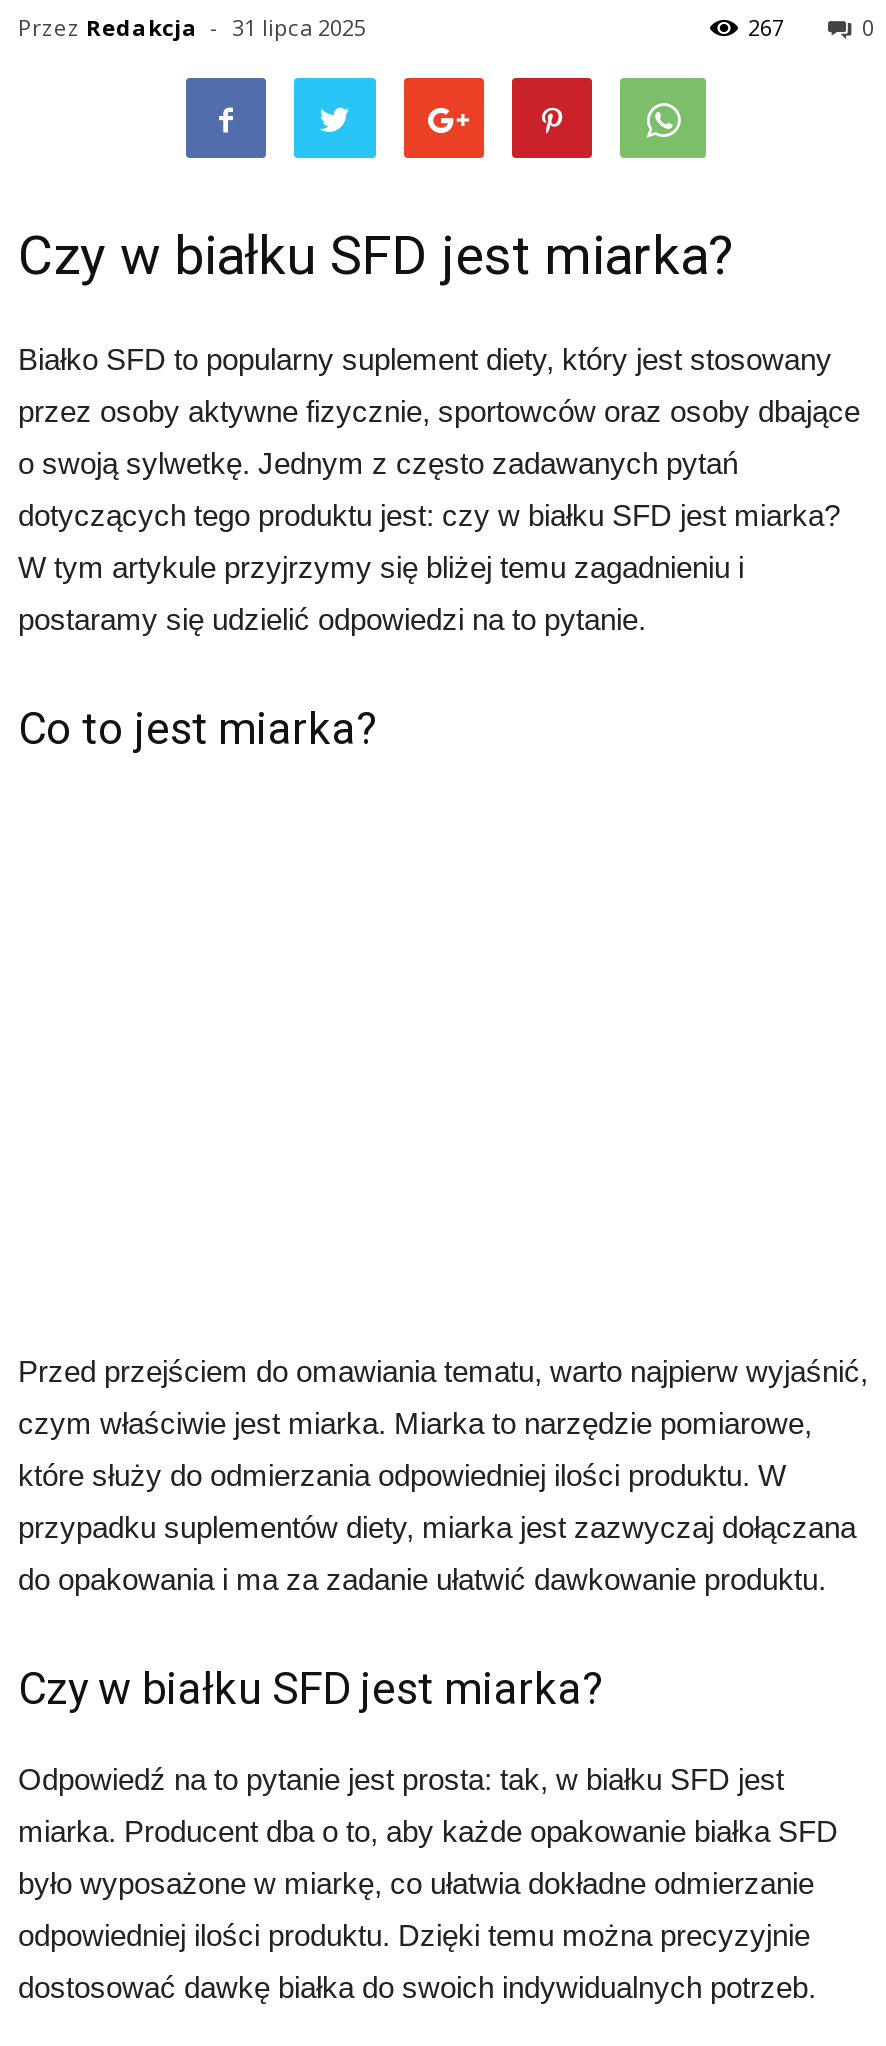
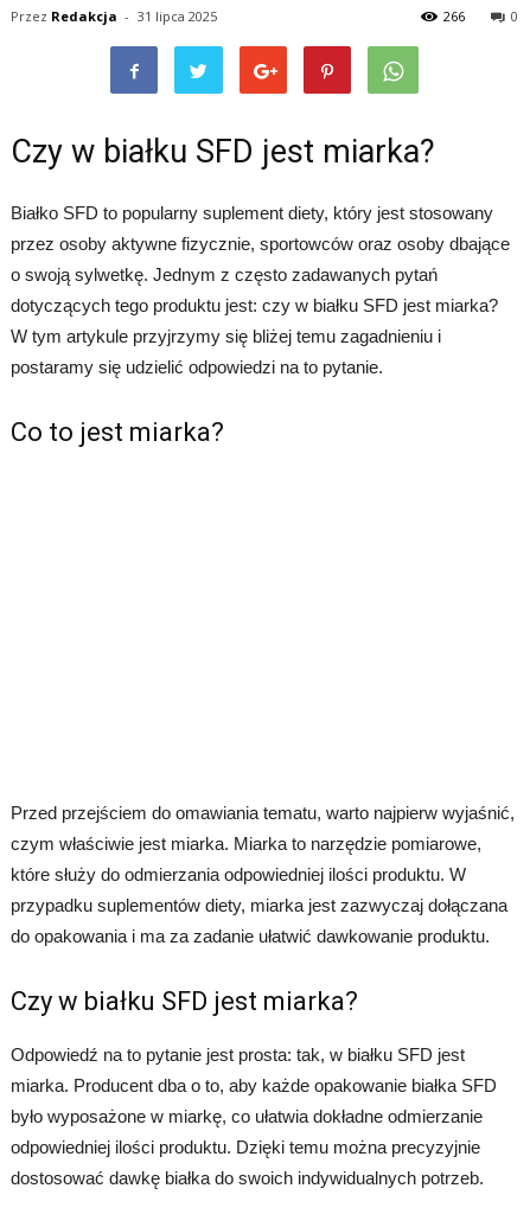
[748,12,784,42] 267 -> [443,7,465,25] 266

